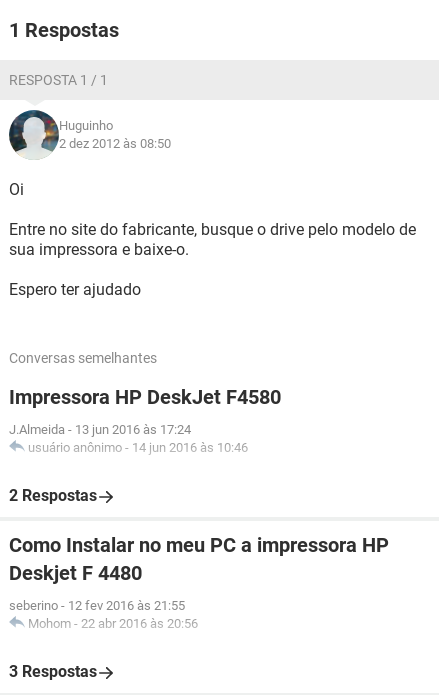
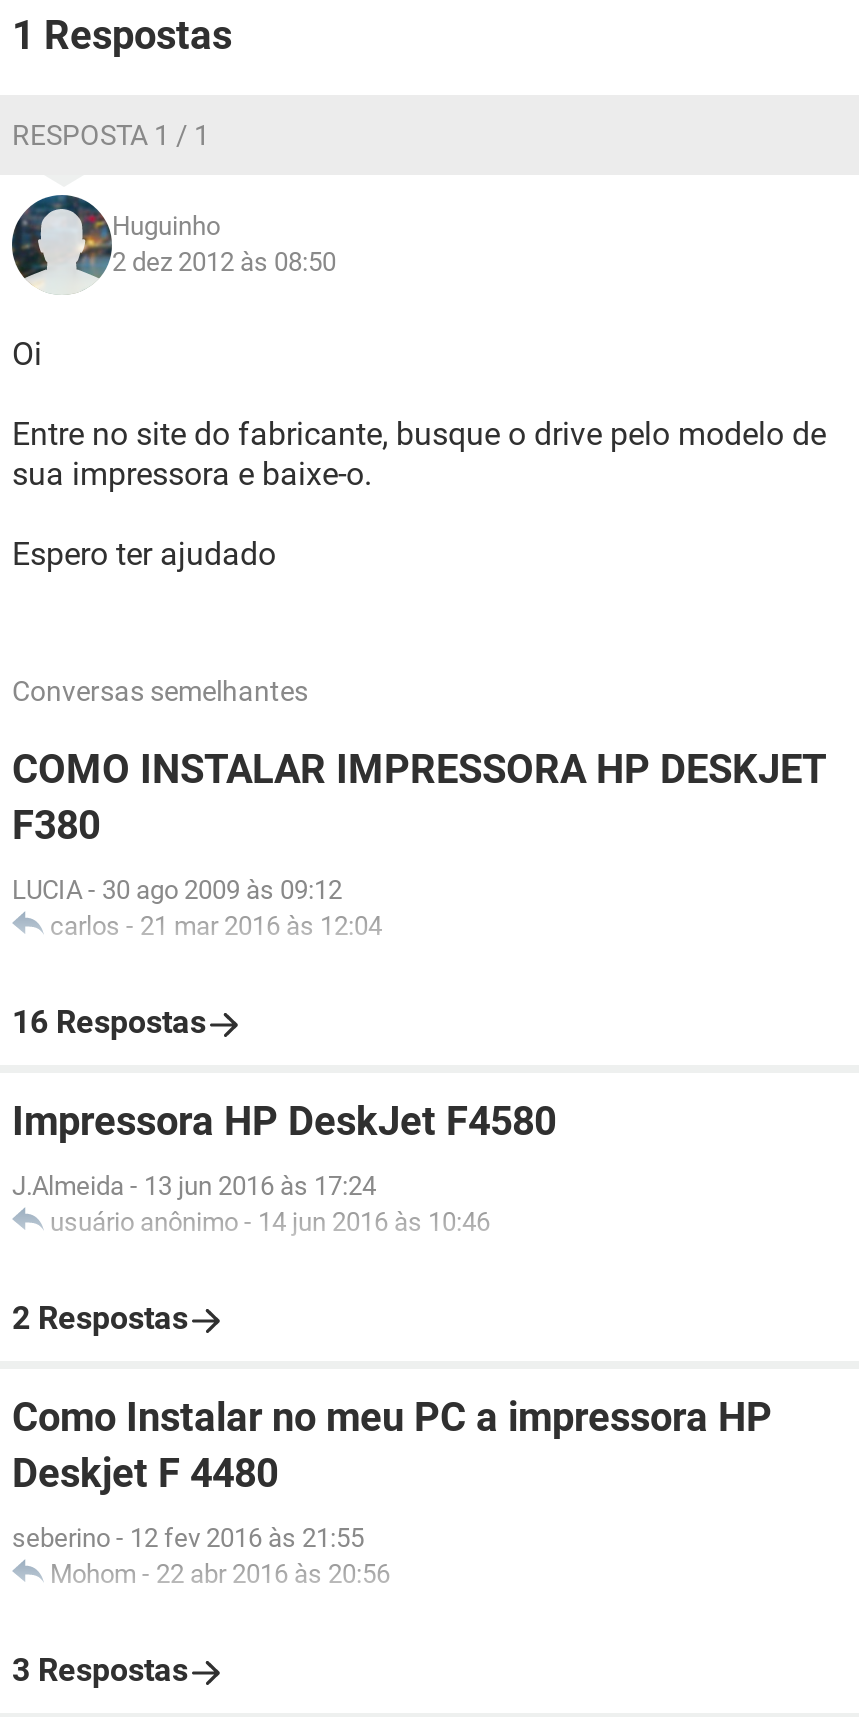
none -> [12,745,824,1041] COMO INSTALAR IMPRESSORA HP DESKJET | F380 | LUCIA- 30 ago 2009 às 09:12 | carlos - 21 mar 2016 às 12:04 | 16 Respostas

